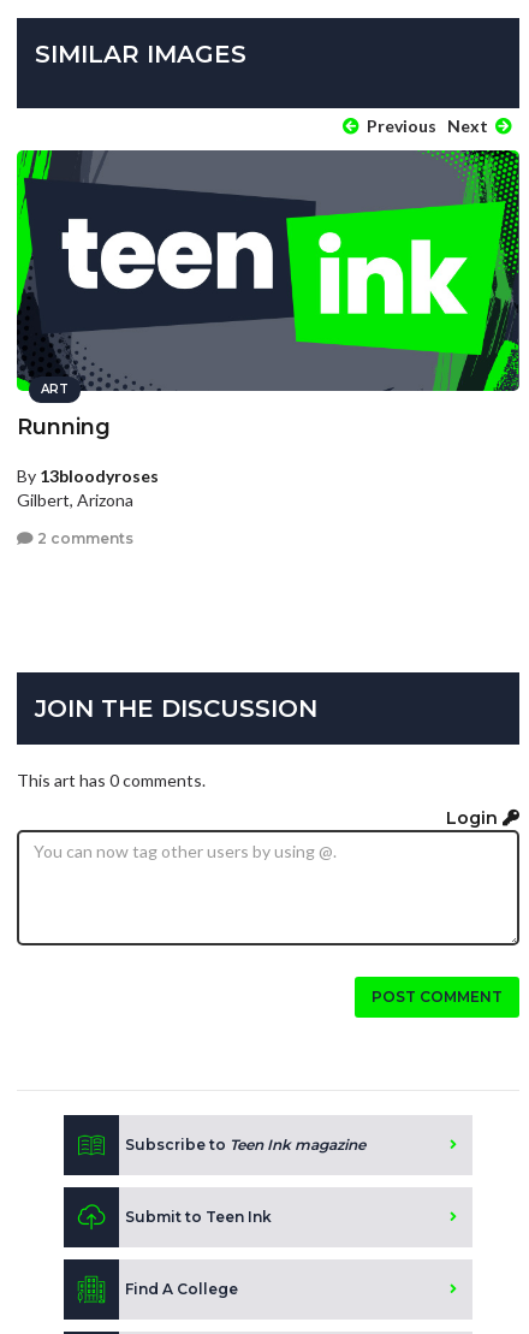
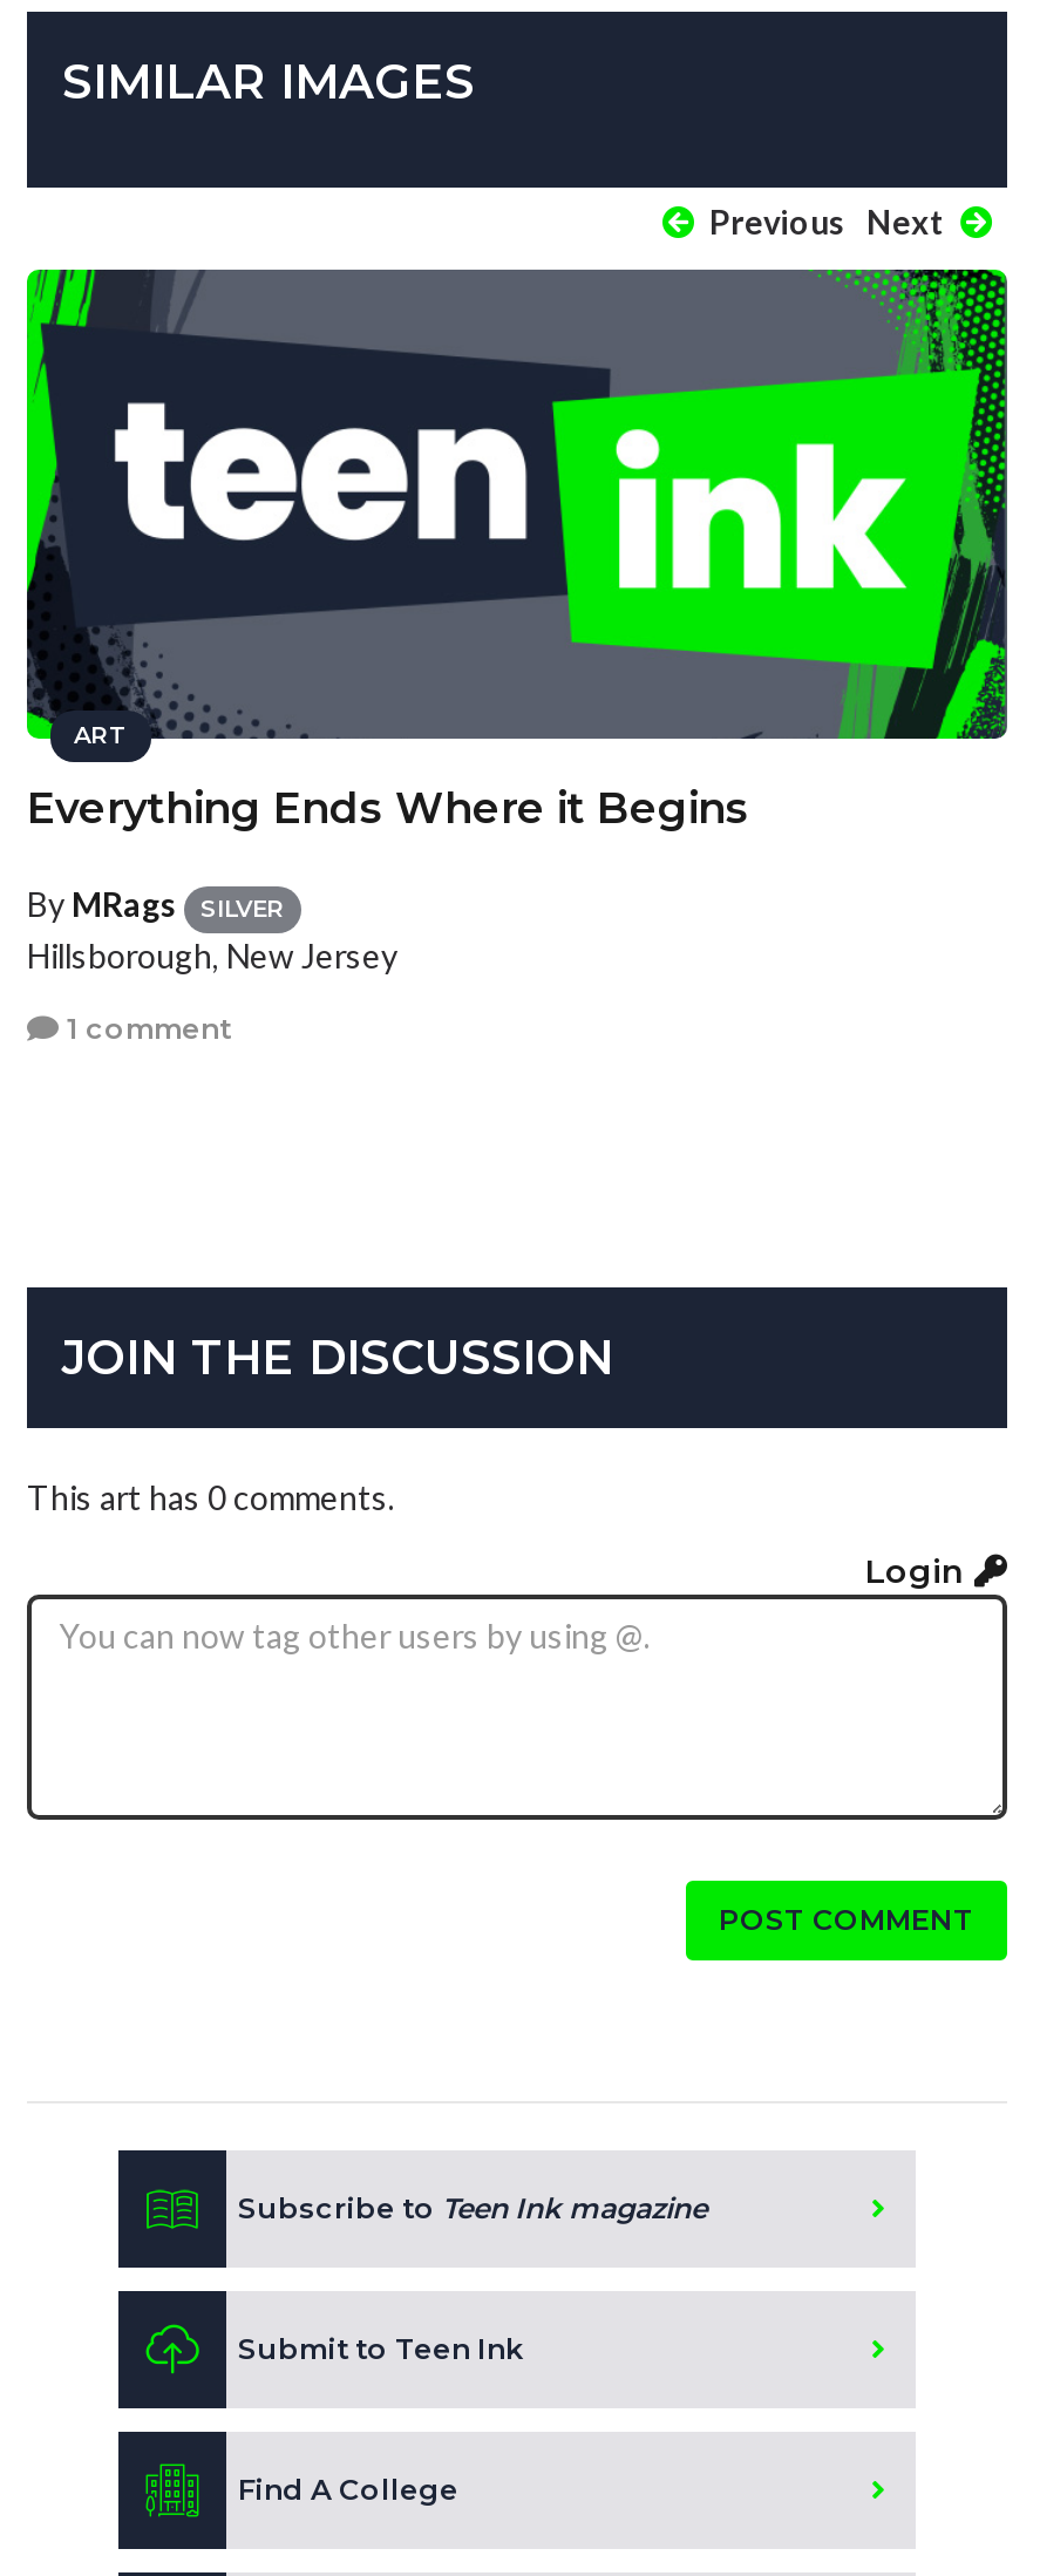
[17,414,111,440] Running -> [27,783,749,835] Everything Ends Where it Begins
[17,466,159,510] By 13bloodyroses | Gilbert, Arizona -> [27,884,397,974] By MRags | SILVER | Hillsborough, New Jersey
[34,529,133,547] 2 comments -> [60,1011,231,1046] 1 comment

